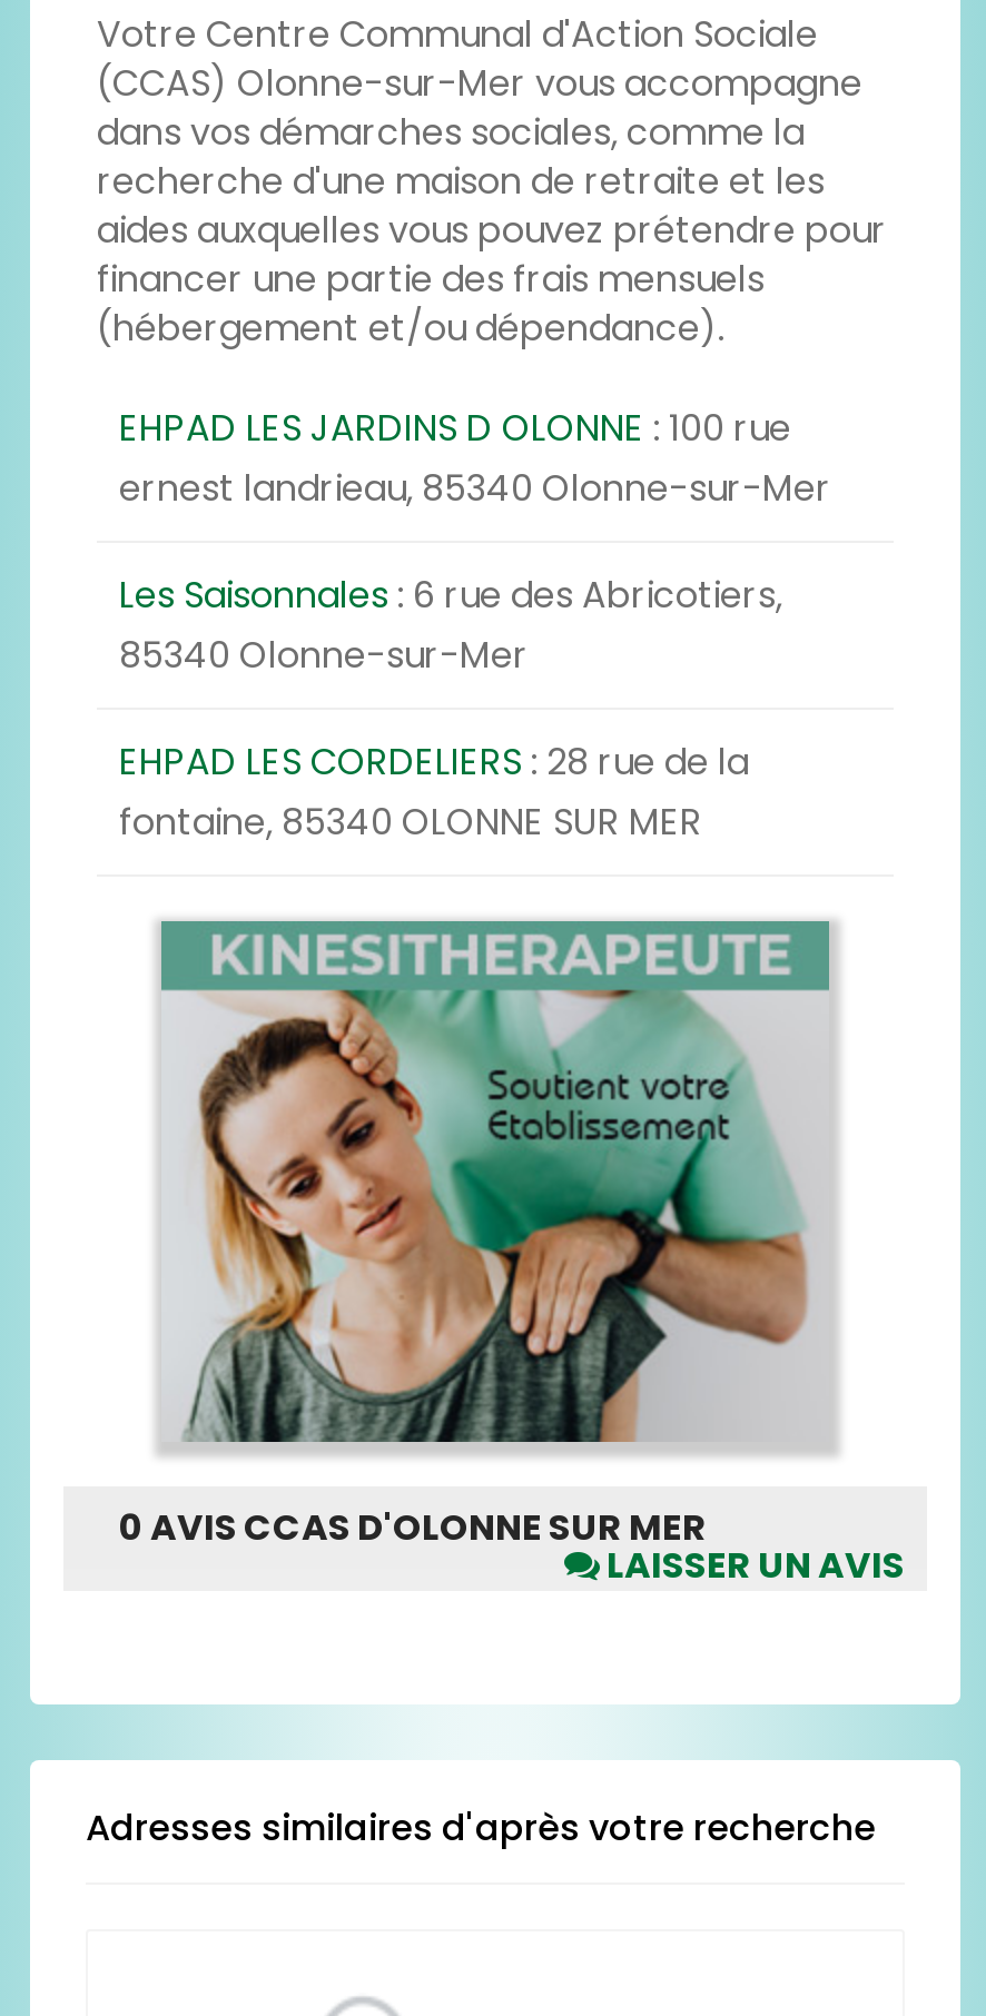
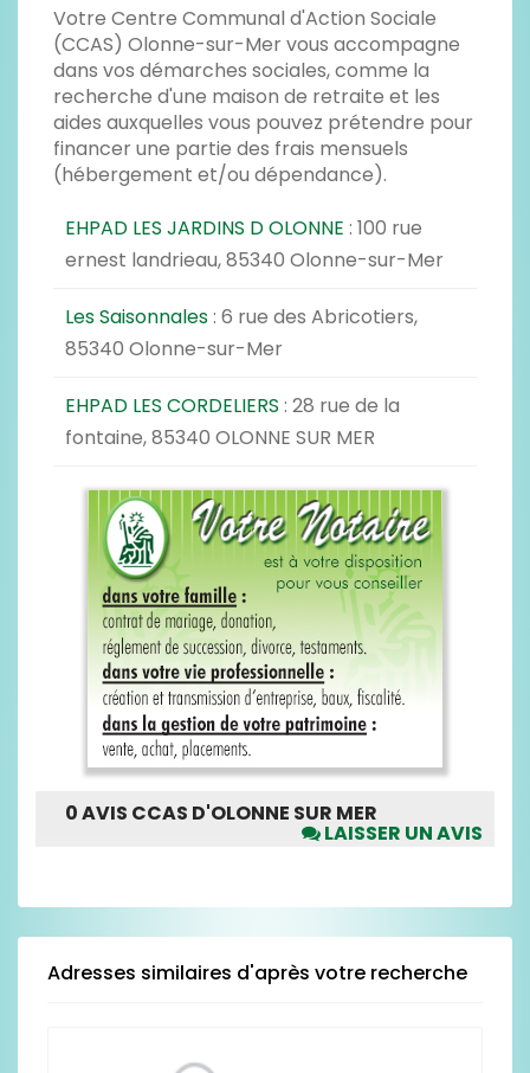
[159,921,831,1444] [image] -> [86,489,444,769] [image]

